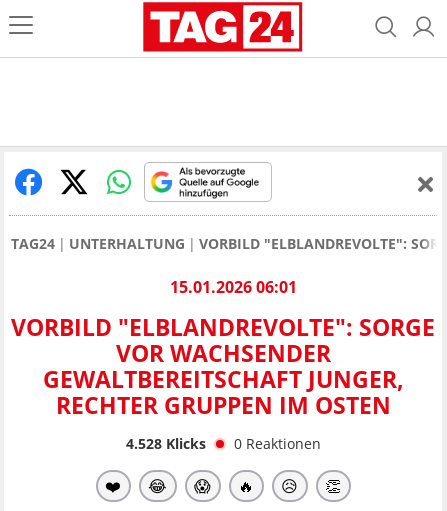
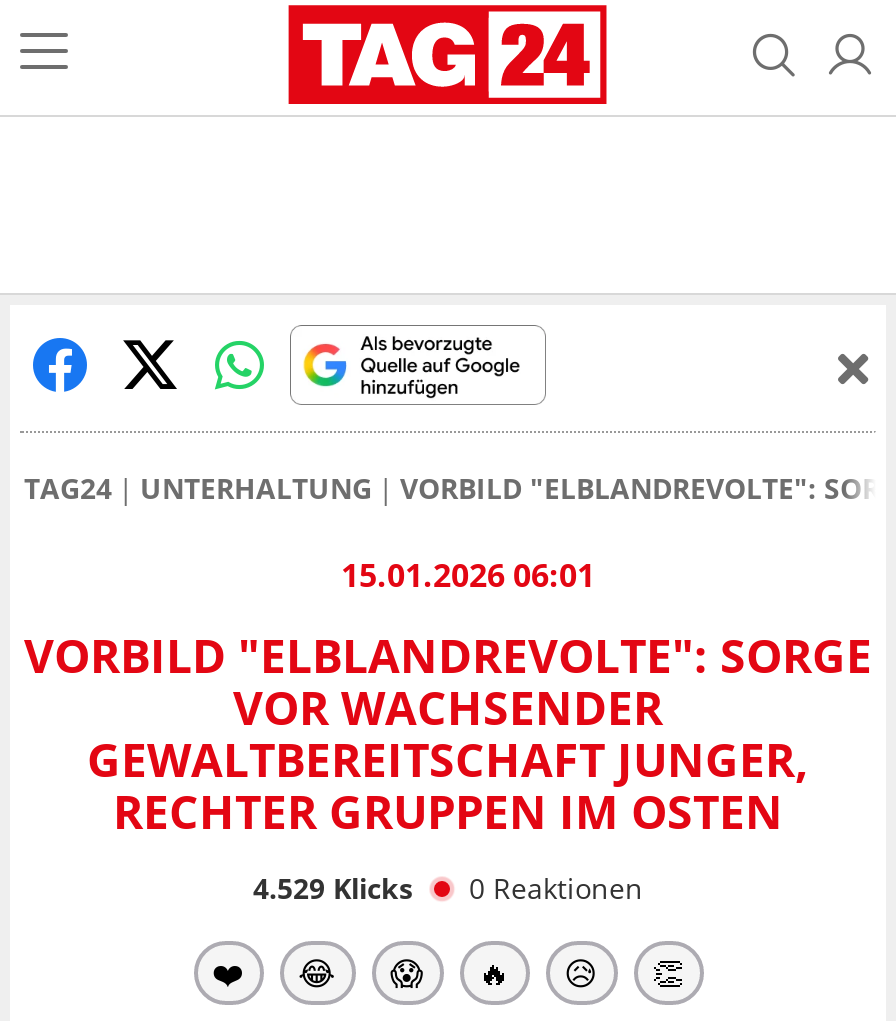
[125,434,320,453] 4.528 Klicks 0 Reaktionen -> [253,869,643,907] 4.529 Klicks 0 Reaktionen

